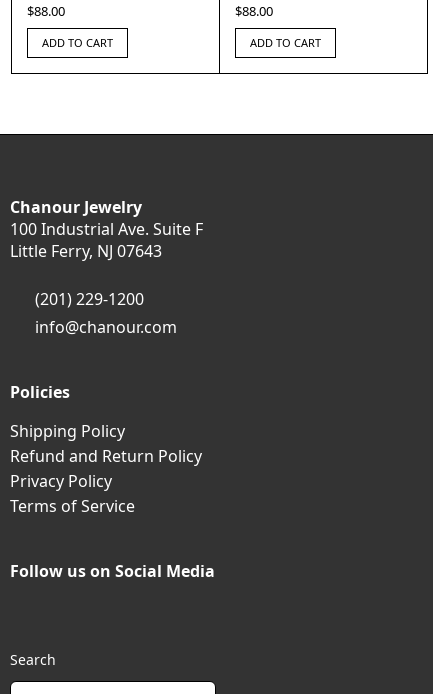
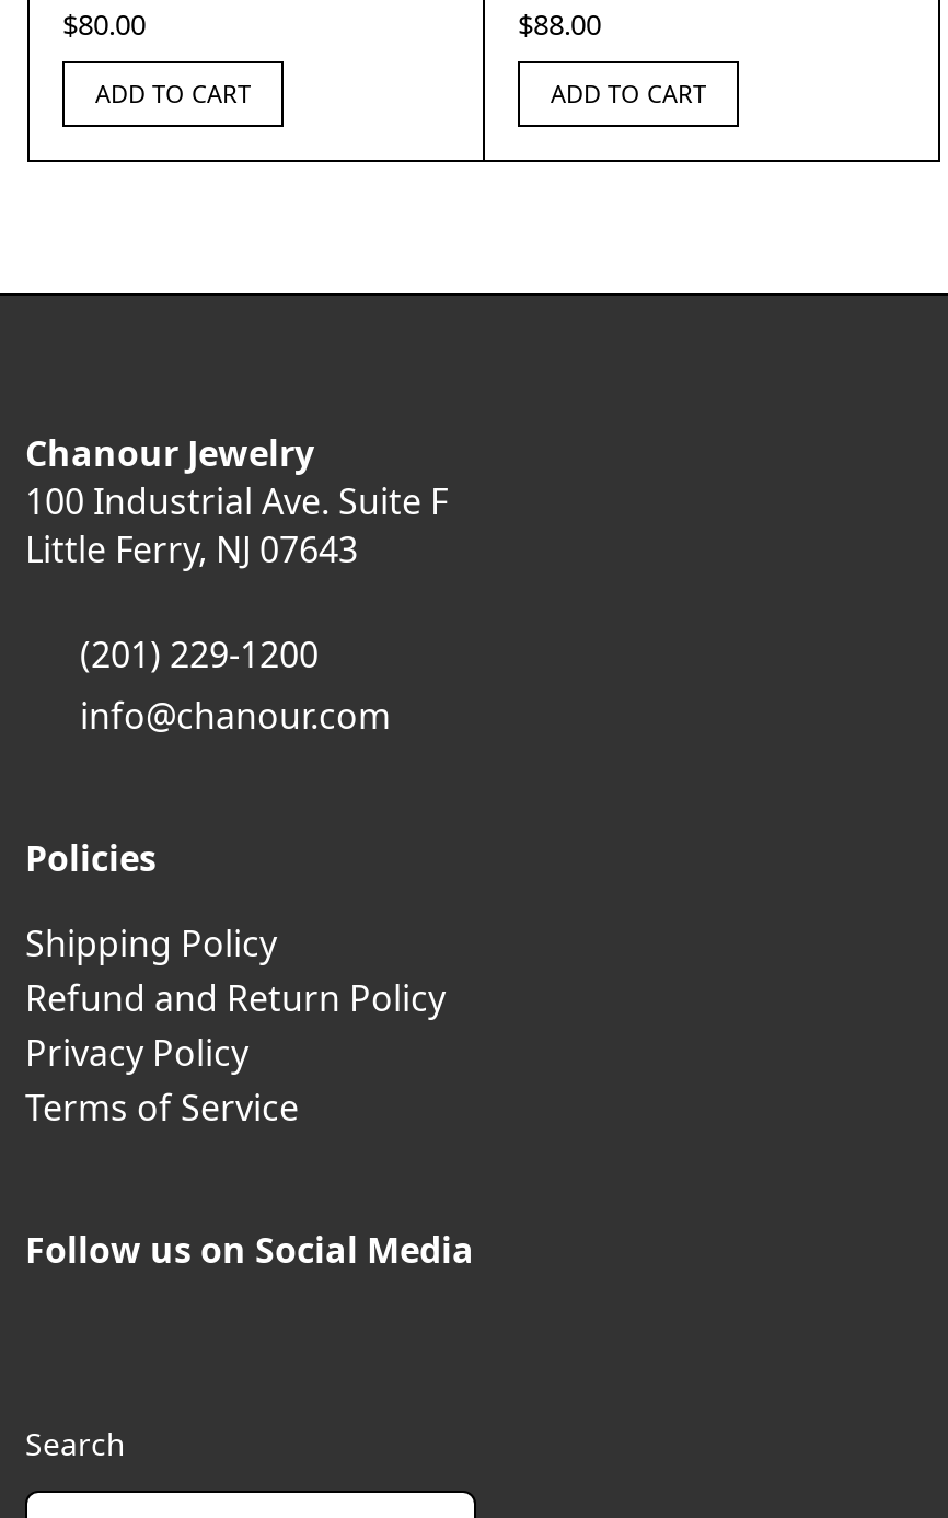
[27,2,65,20] $88.00 -> [62,4,146,44] $80.00

